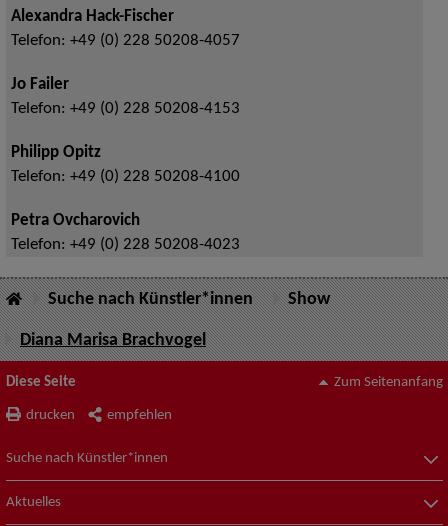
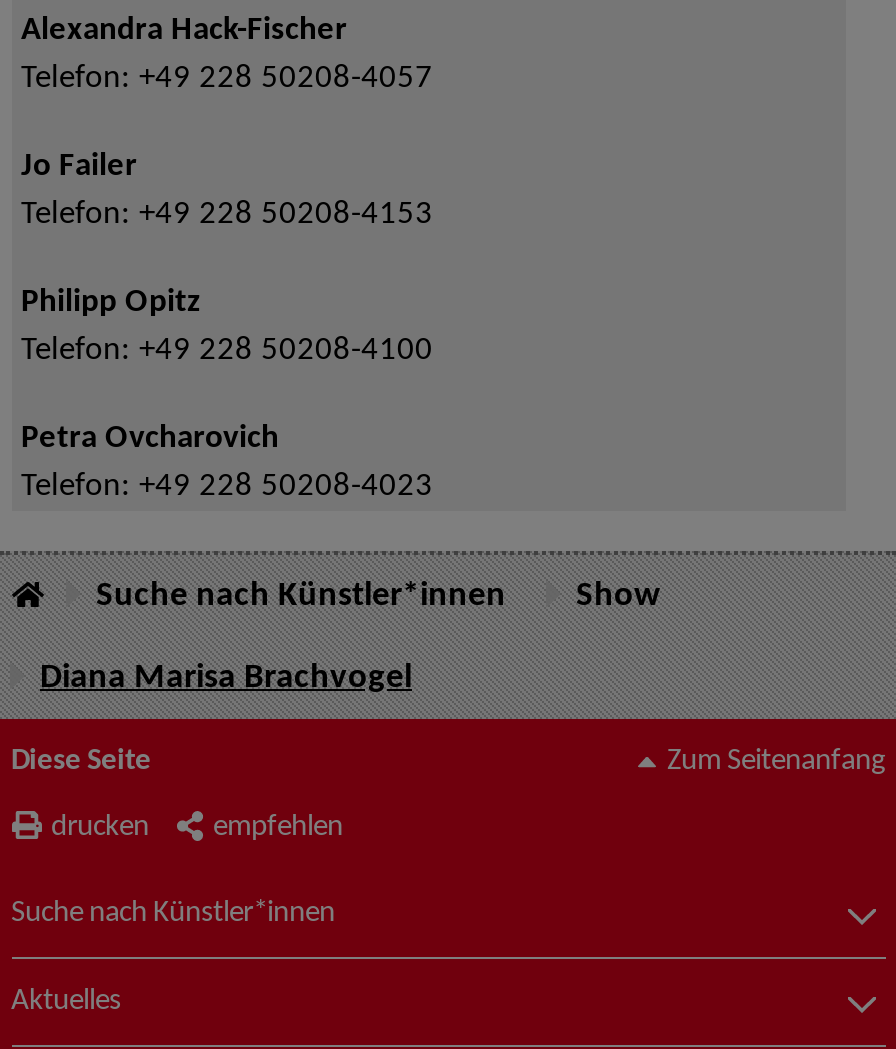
[10,33,239,49] Telefon: +49 (0) 228 50208-4057 -> [21,64,433,96] Telefon: +49 228 50208-4057
[10,101,239,117] Telefon: +49 (0) 228 50208-4153 -> [21,200,433,232] Telefon: +49 228 50208-4153
[10,169,239,185] Telefon: +49 (0) 228 50208-4100 -> [21,336,433,368] Telefon: +49 228 50208-4100
[10,237,239,253] Telefon: +49 (0) 228 50208-4023 -> [21,472,433,504] Telefon: +49 228 50208-4023

